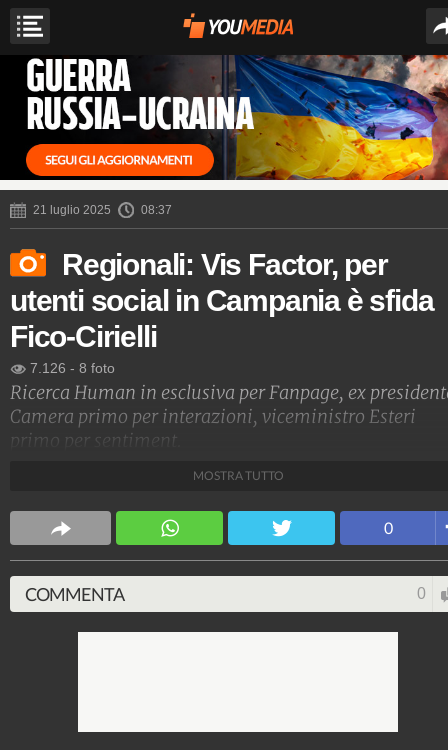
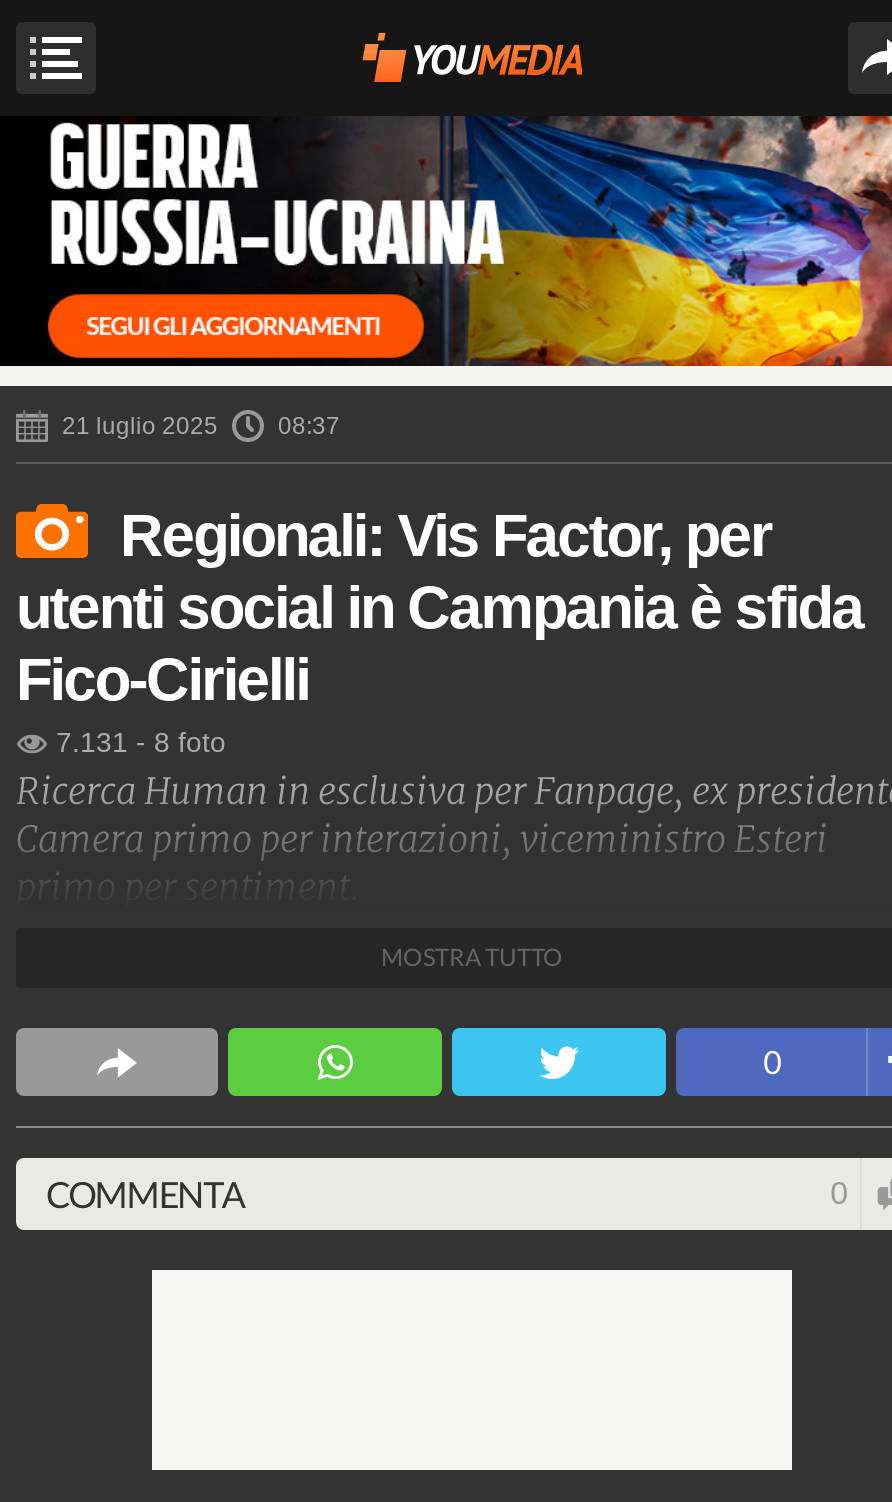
[30,360,115,376] 7.126 - 8 foto -> [56,726,226,758] 7.131 - 8 foto

